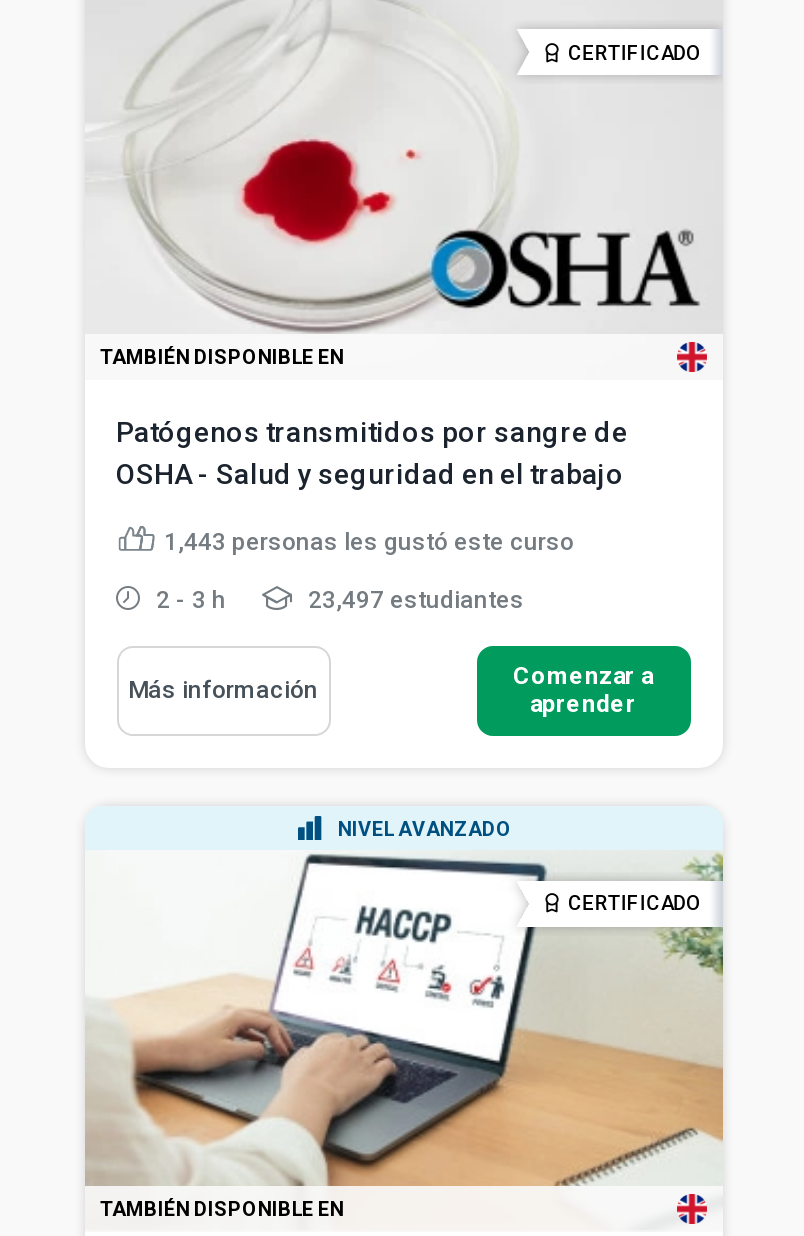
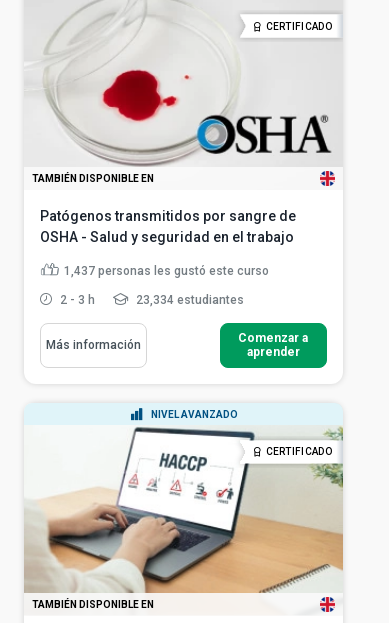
[164,528,574,556] 1,443 personas les gustó este curso -> [63,264,268,278] 1,437 personas les gustó este curso
[302,585,524,613] 23,497 estudiantes -> [132,292,243,306] 23,334 estudiantes

